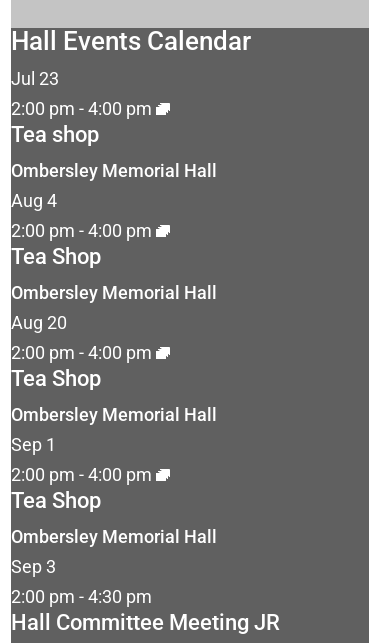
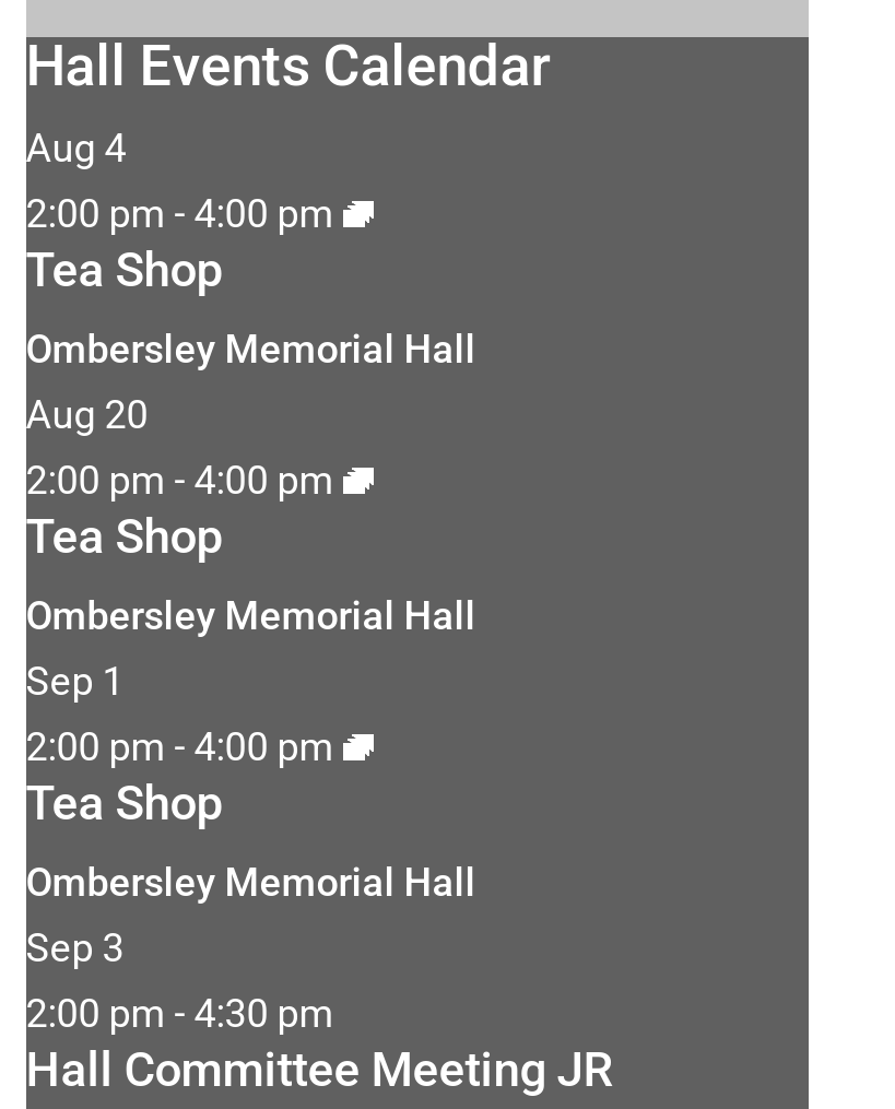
[11,68,217,181] Jul 23 | 2:00 pm - 4:00 pm | Tea shop | Ombersley Memorial Hall -> none

